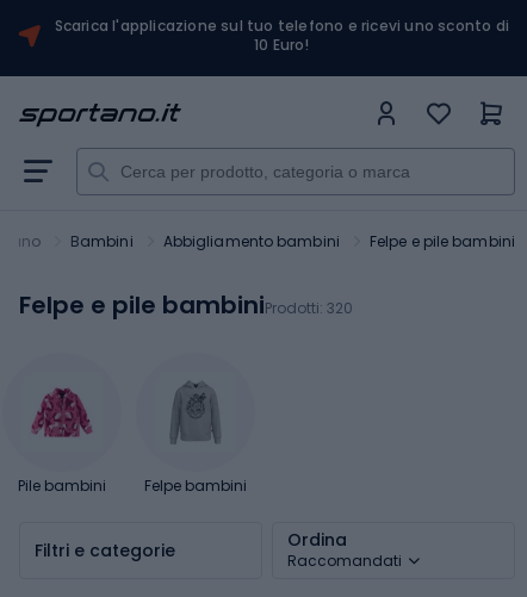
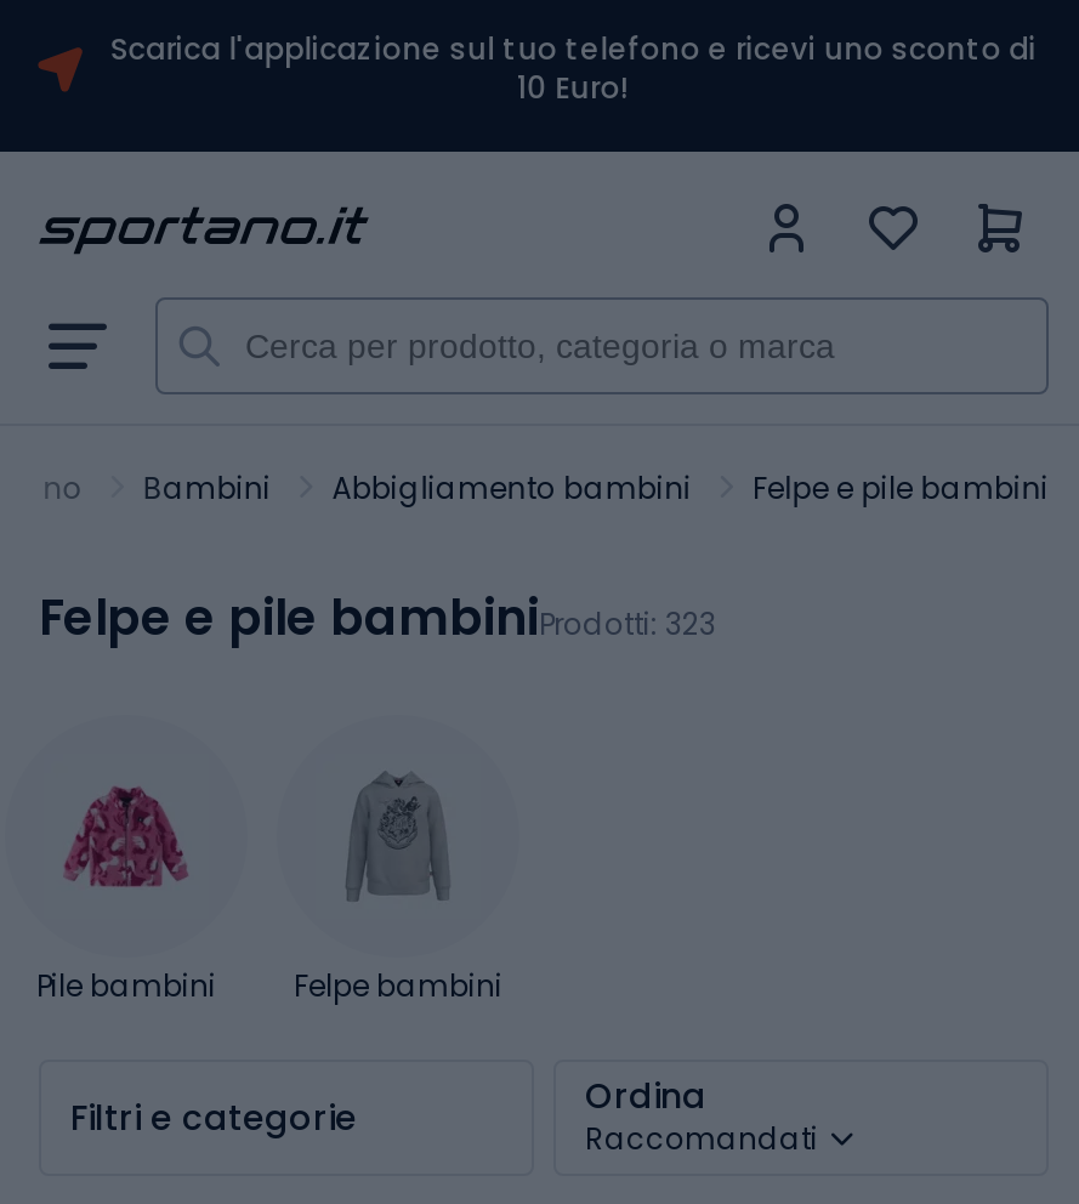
[19,289,353,322] Felpe e pile bambiniProdotti:320 -> [39,585,716,653] Felpe e pile bambiniProdotti:323

